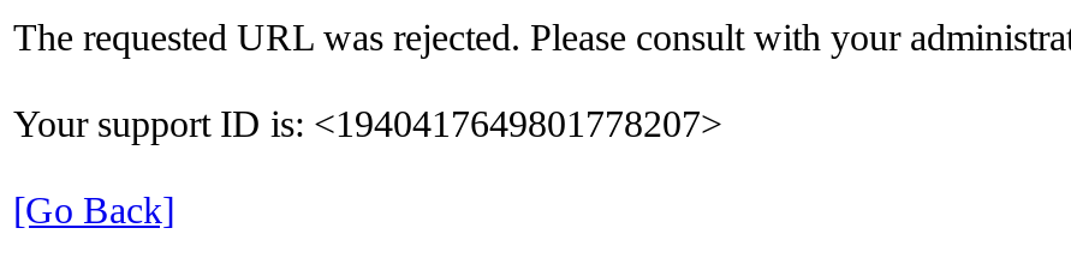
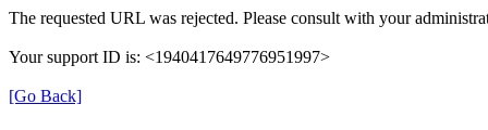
[13,103,722,144] Your support ID is: <1940417649801778207> -> [9,48,330,66] Your support ID is: <1940417649776951997>

